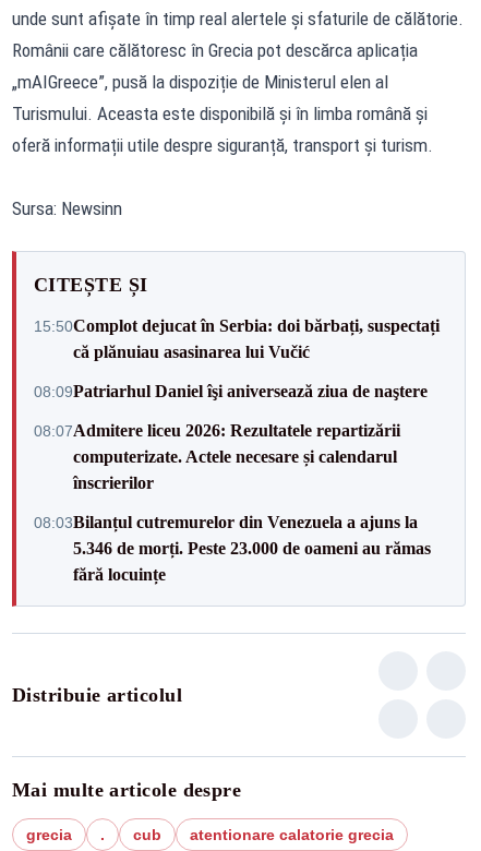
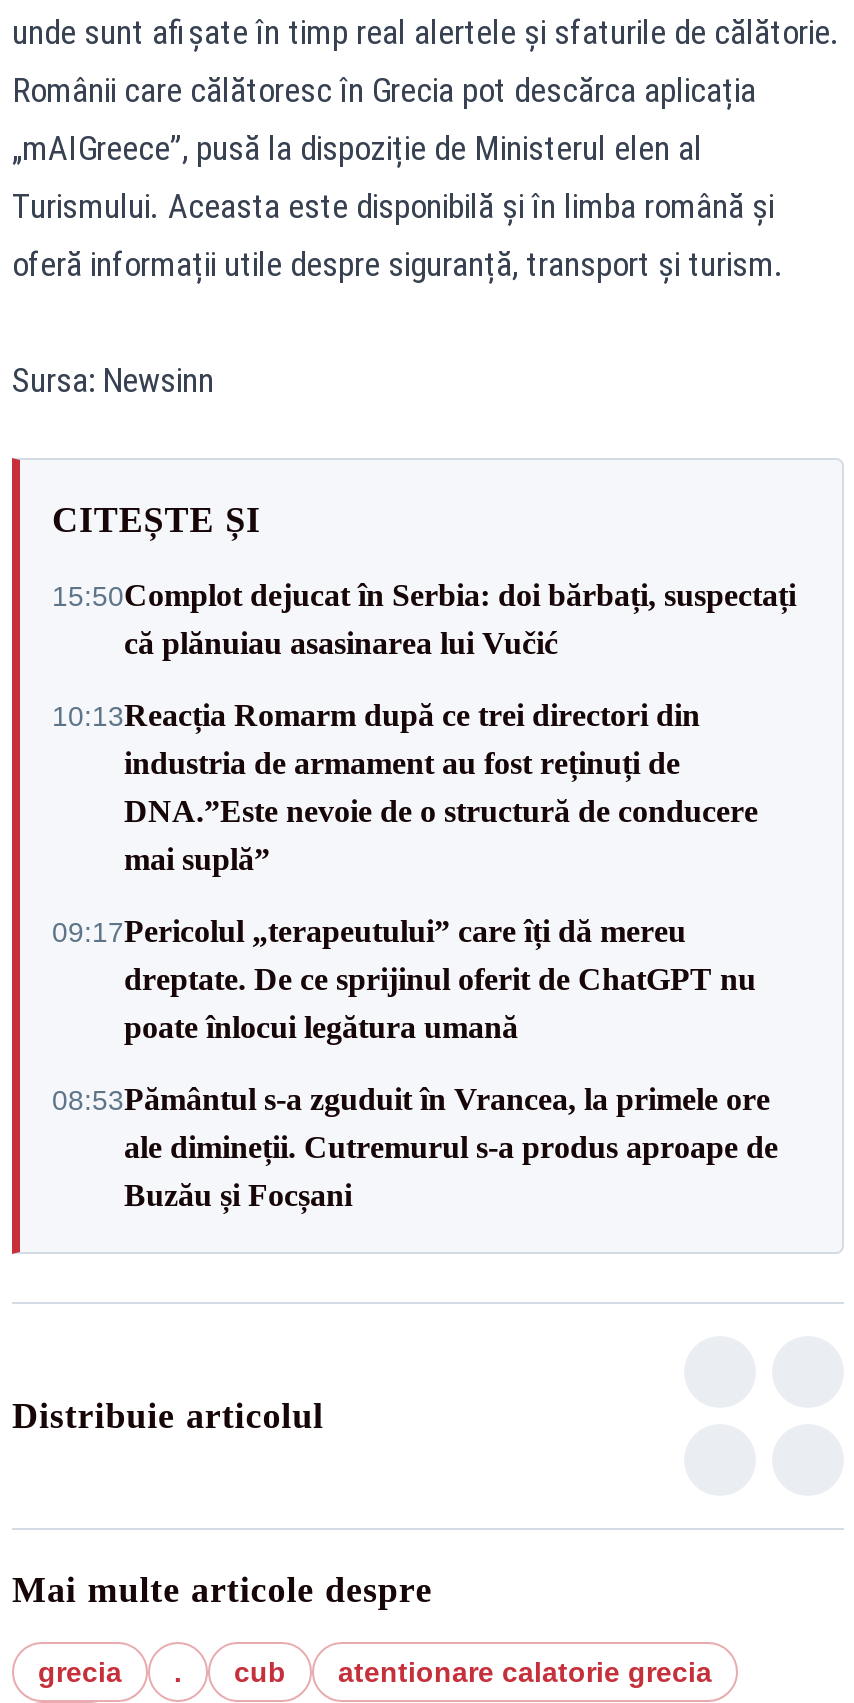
[34,381,428,400] 08:09Patriarhul Daniel îşi aniversează ziua de naştere -> [52,698,758,876] 10:13Reacția Romarm după ce trei directori din | industria de armament au fost reținuți de | DNA.”Este nevoie de o structură de conducere | mai suplă”
[34,421,400,492] 08:07Admitere liceu 2026: Rezultatele repartizării | computerizate. Actele necesare și calendarul | înscrierilor -> [52,914,756,1044] 09:17Pericolul „terapeutului” care îți dă mereu | dreptate. De ce sprijinul oferit de ChatGPT nu | poate înlocui legătura umană
[34,512,431,583] 08:03Bilanțul cutremurelor din Venezuela a ajuns la | 5.346 de morți. Peste 23.000 de oameni au rămas | fără locuințe -> [52,1082,778,1212] 08:53Pământul s-a zguduit în Vrancea, la primele ore | ale dimineții. Cutremurul s-a produs aproape de | Buzău și Focșani

